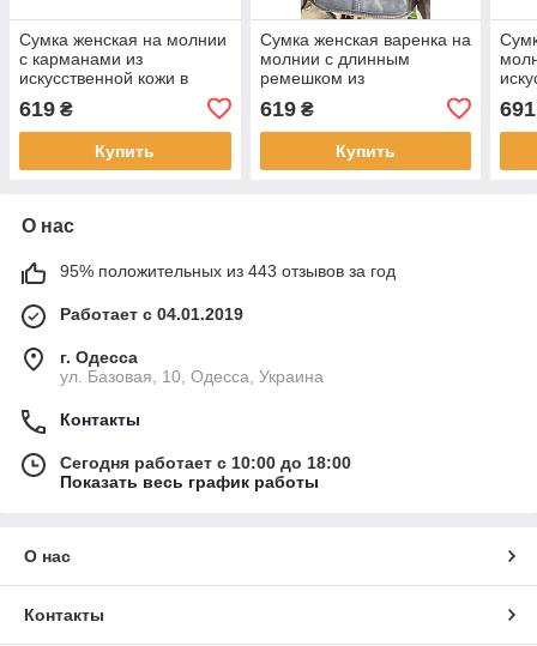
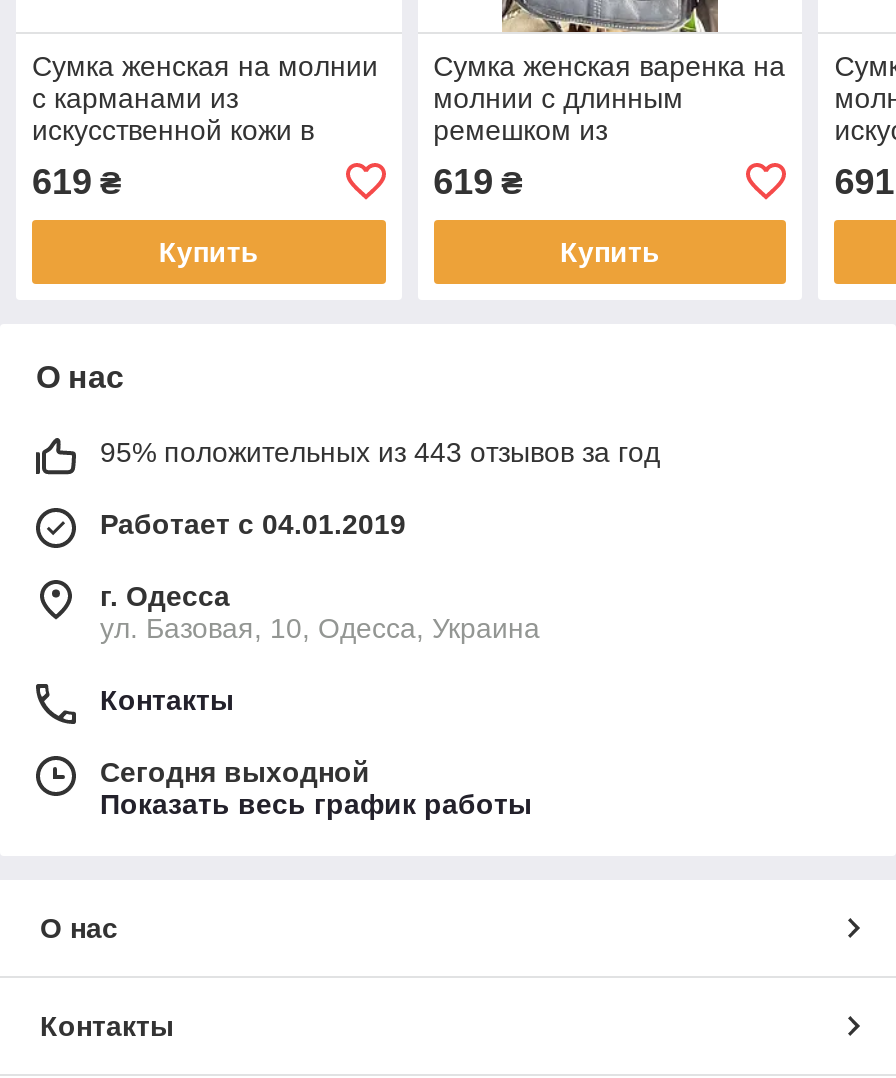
[60,453,351,472] Сегодня работает с 10:00 до 18:00 -> [100,755,370,787] Сегодня выходной

